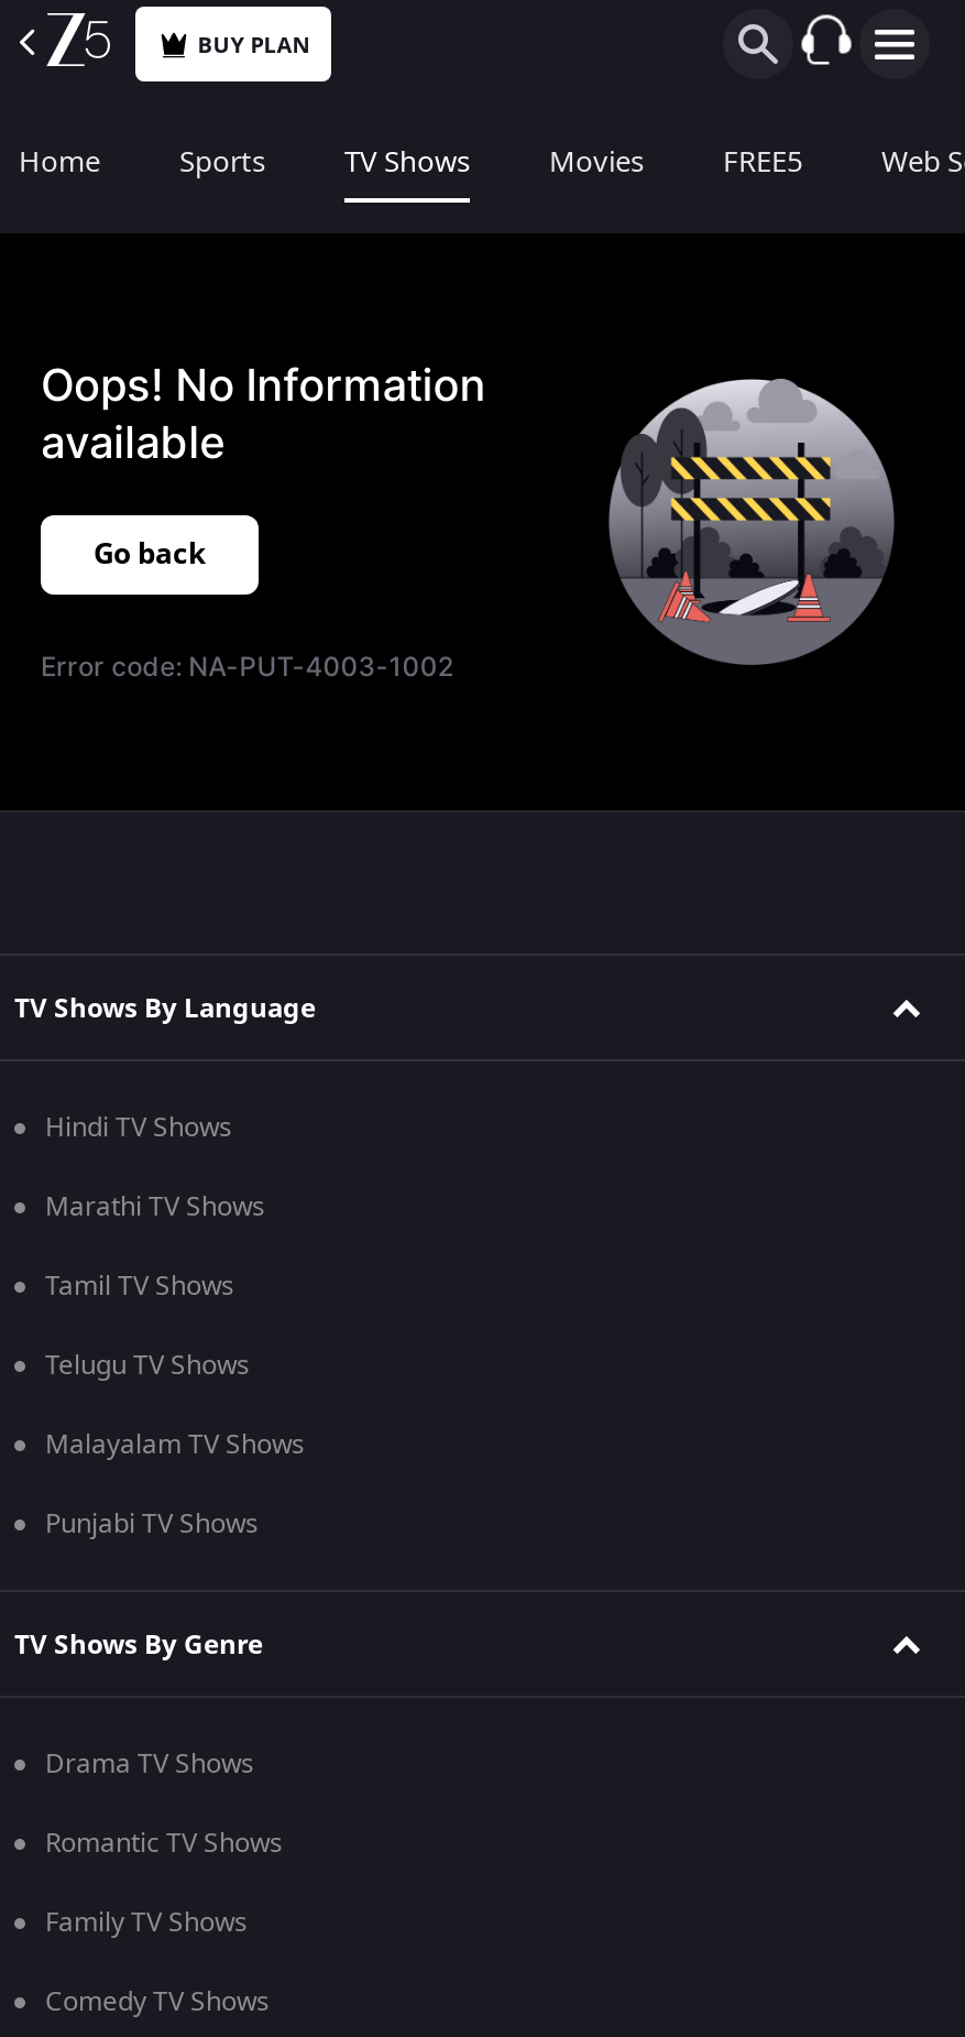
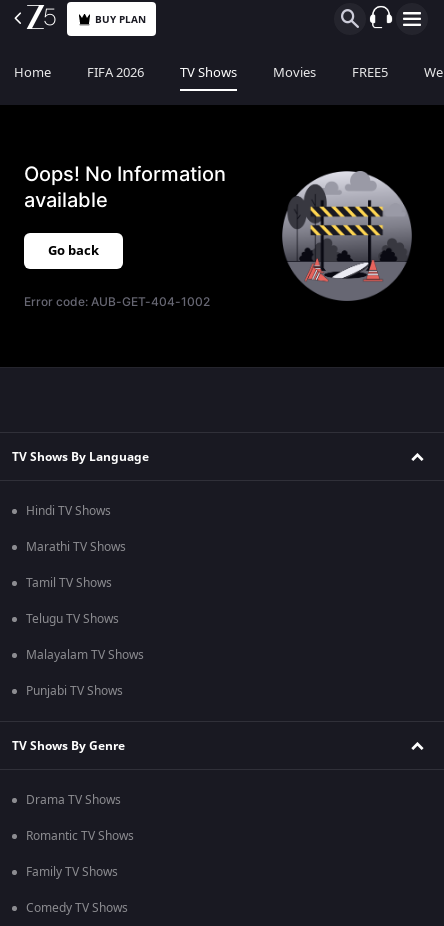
[179,141,265,183] Sports -> [87,63,144,82] FIFA 2026
[41,650,453,683] Error code: NA-PUT-4003-1002 -> [24,294,210,309] Error code: AUB-GET-404-1002

